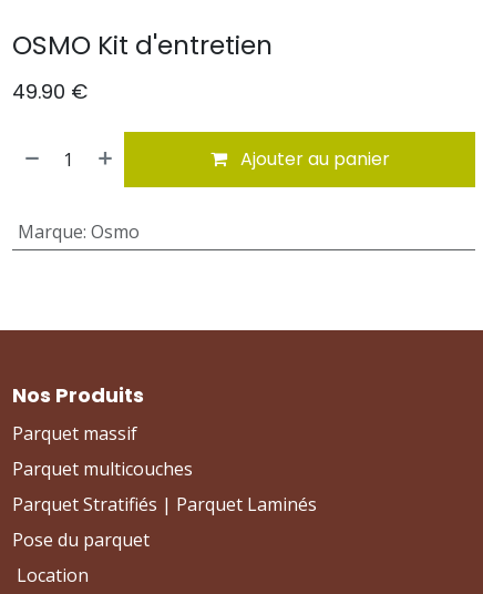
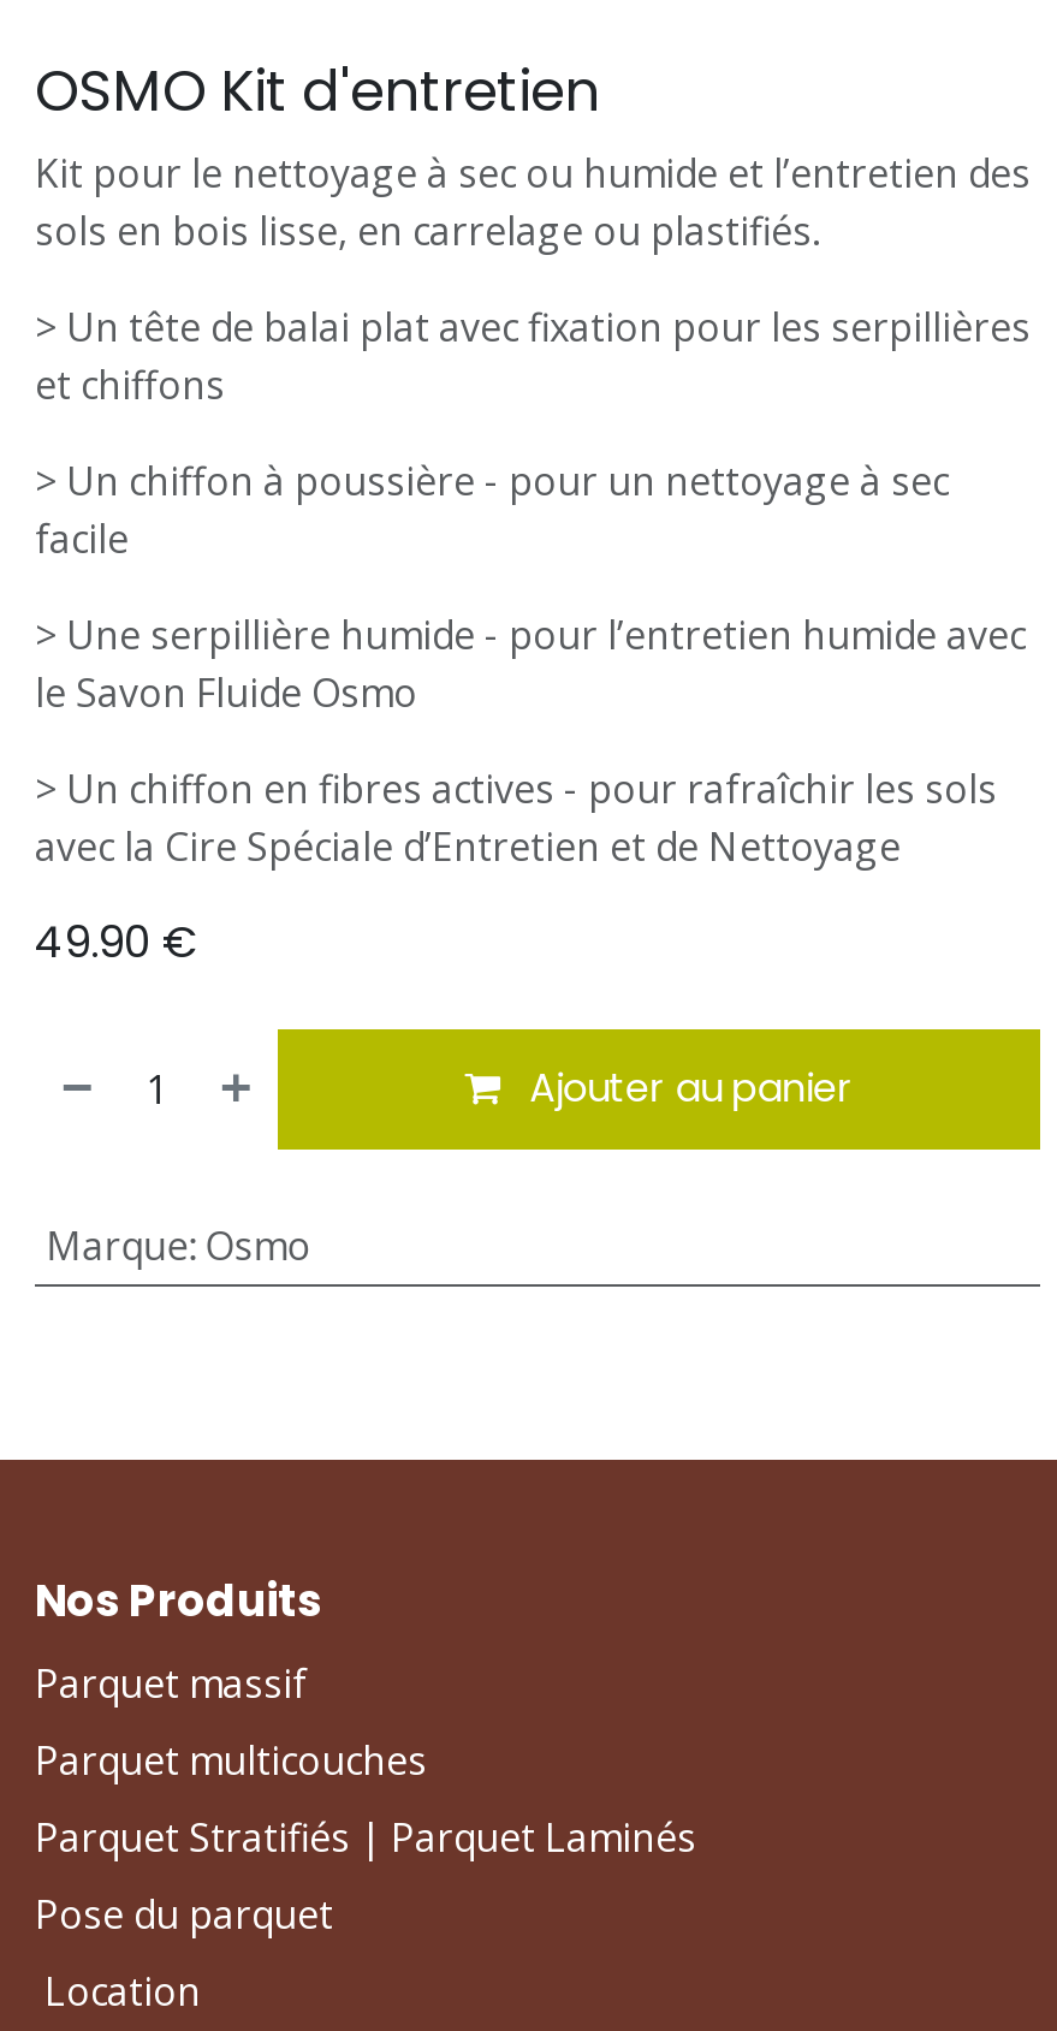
none -> [35,146,1031,873] Kit pour le nettoyage à sec ou humide et l’entretien des | sols en bois lisse, en carrelage ou plastifiés. | > Un tête de balai plat avec fixation pour les serpillières | et chiffons | > Un chiffon à poussière - pour un nettoyage à sec | facile | > Une serpillière humide - pour l’entretien humide avec | le Savon Fluide Osmo | > Un chiffon en fibres actives - pour rafraîchir les sols | avec la Cire Spéciale d’Entretien et de Nettoyage

